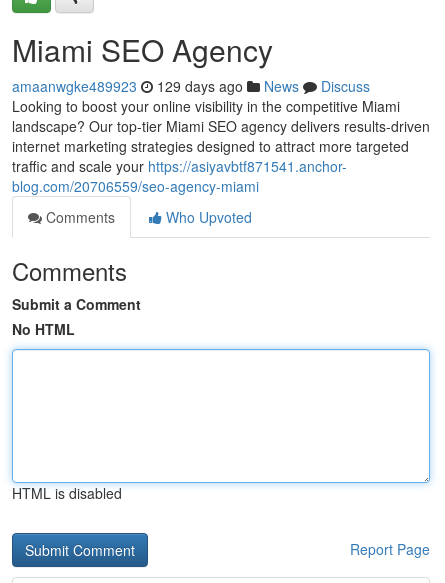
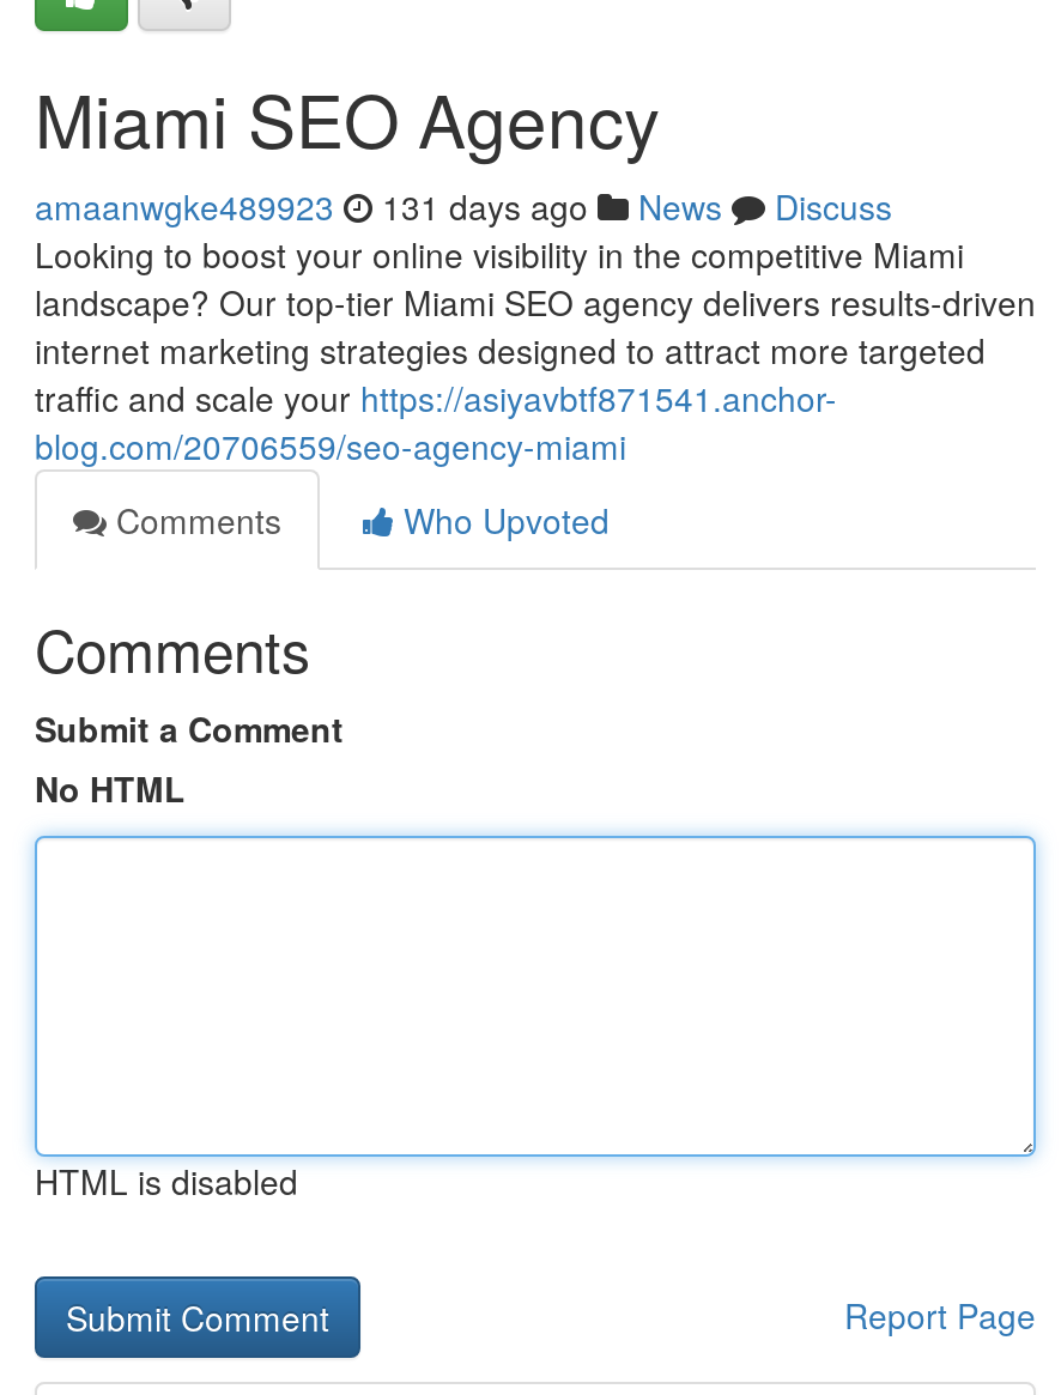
[12,76,370,96] amaanwgke489923 129 days ago News Discuss -> [35,182,892,230] amaanwgke489923 131 days ago News Discuss

